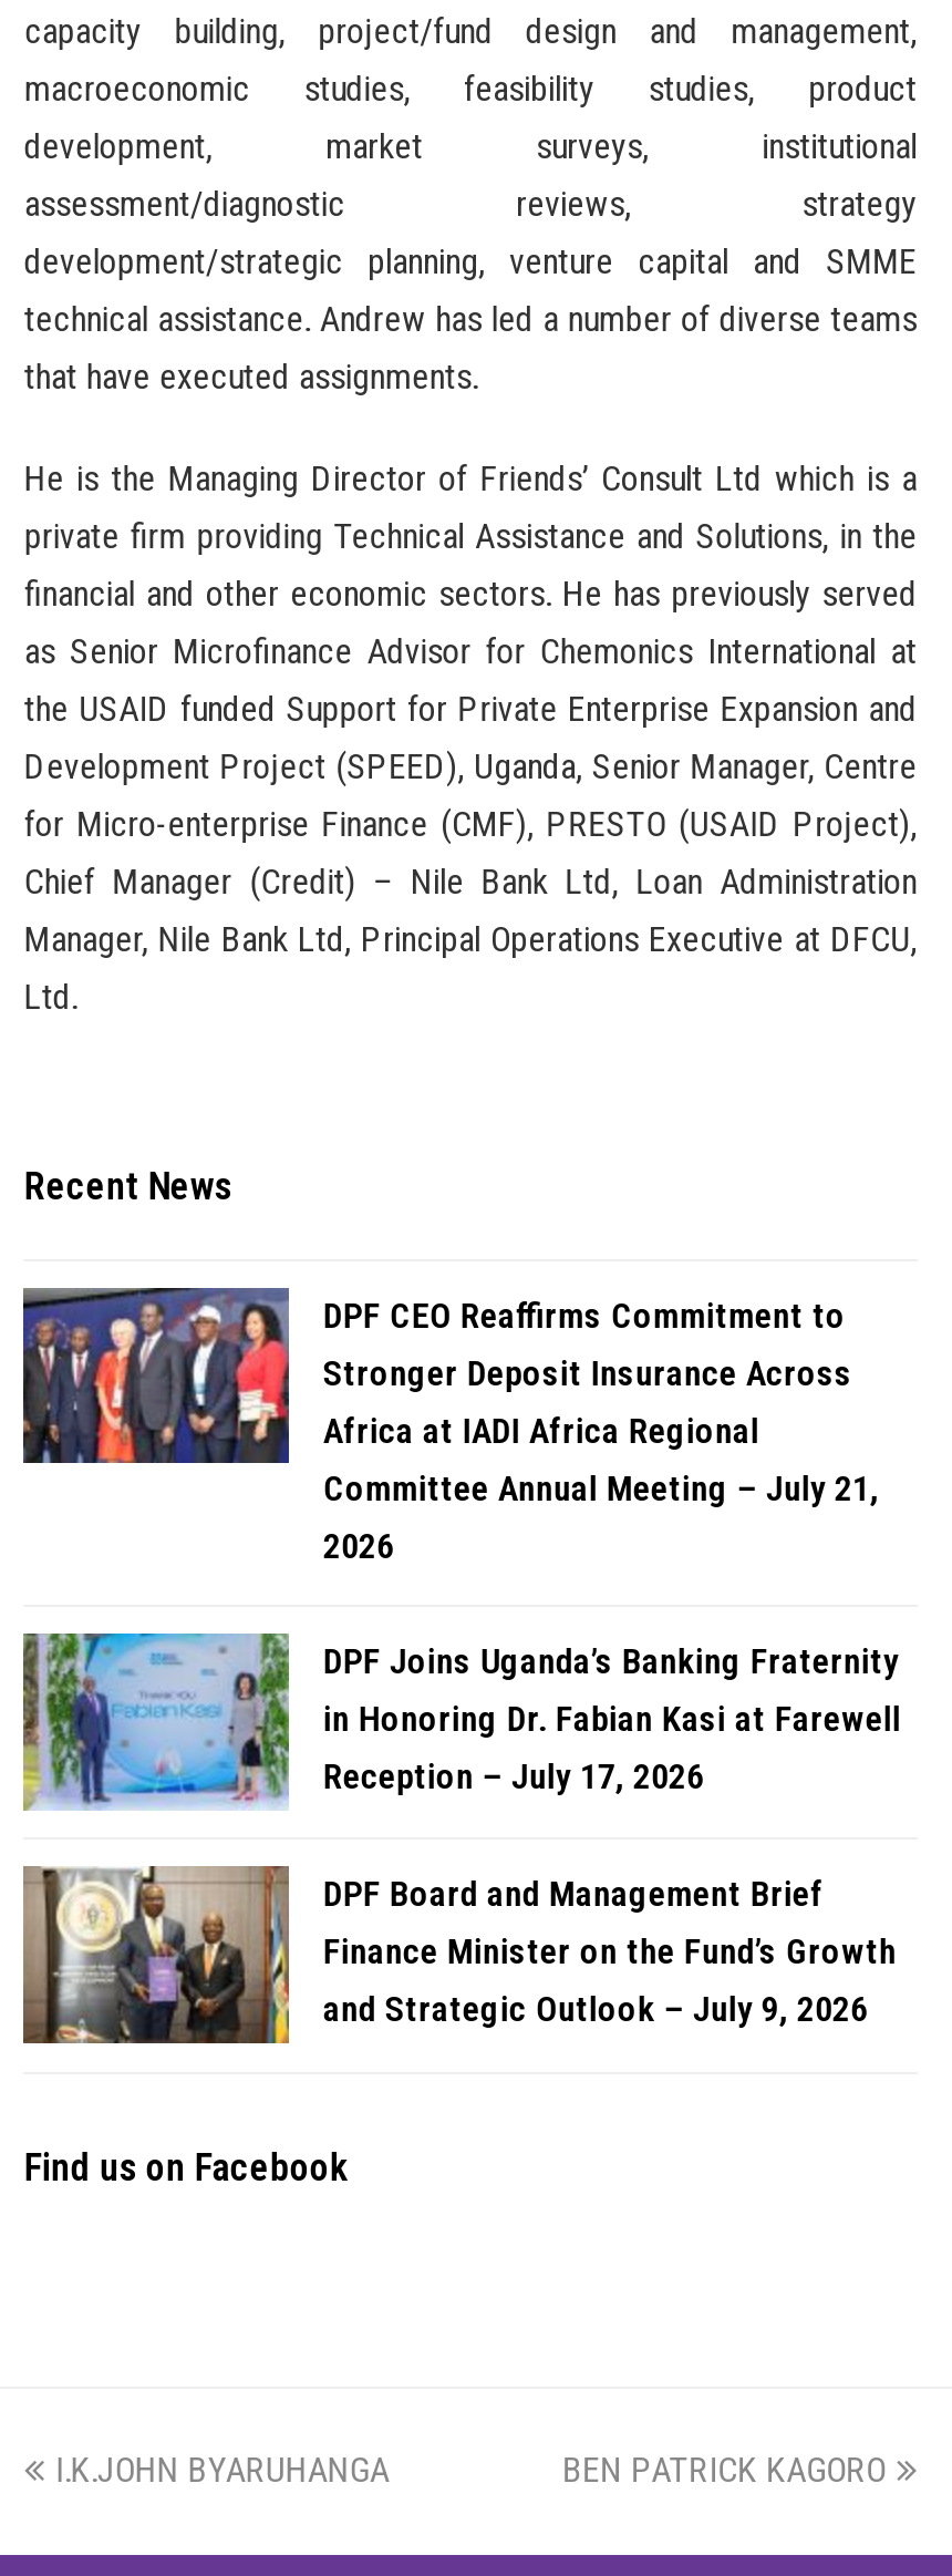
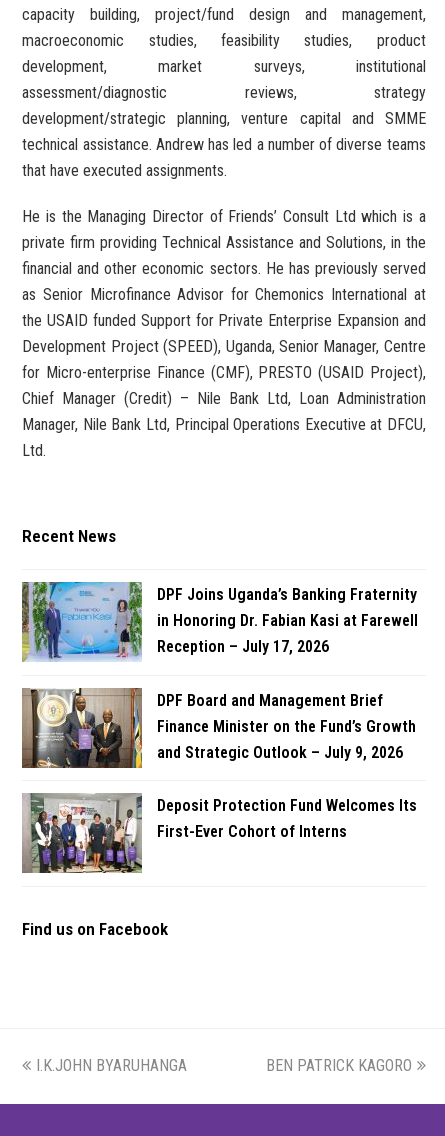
[21,1286,879,1568] [image] | DPF CEO Reaffirms Commitment to | Stronger Deposit Insurance Across | Africa at IADI Africa Regional | Committee Annual Meeting – July 21, | 2026 -> none
moved [19,1629,901,2031] -> [20,580,418,762]: [image] | DPF Joins Uganda’s Banking Fraternity | in Honoring Dr. Fabian Kasi at Farewell | Reception – July 17, 2026 | DPF Board and Management Brief | Finance Minister on the Fund’s Growth | and Strategic Outlook – July 9, 2026
none -> [22,793,417,874] [image] | Deposit Protection Fund Welcomes Its | First-Ever Cohort of Interns

